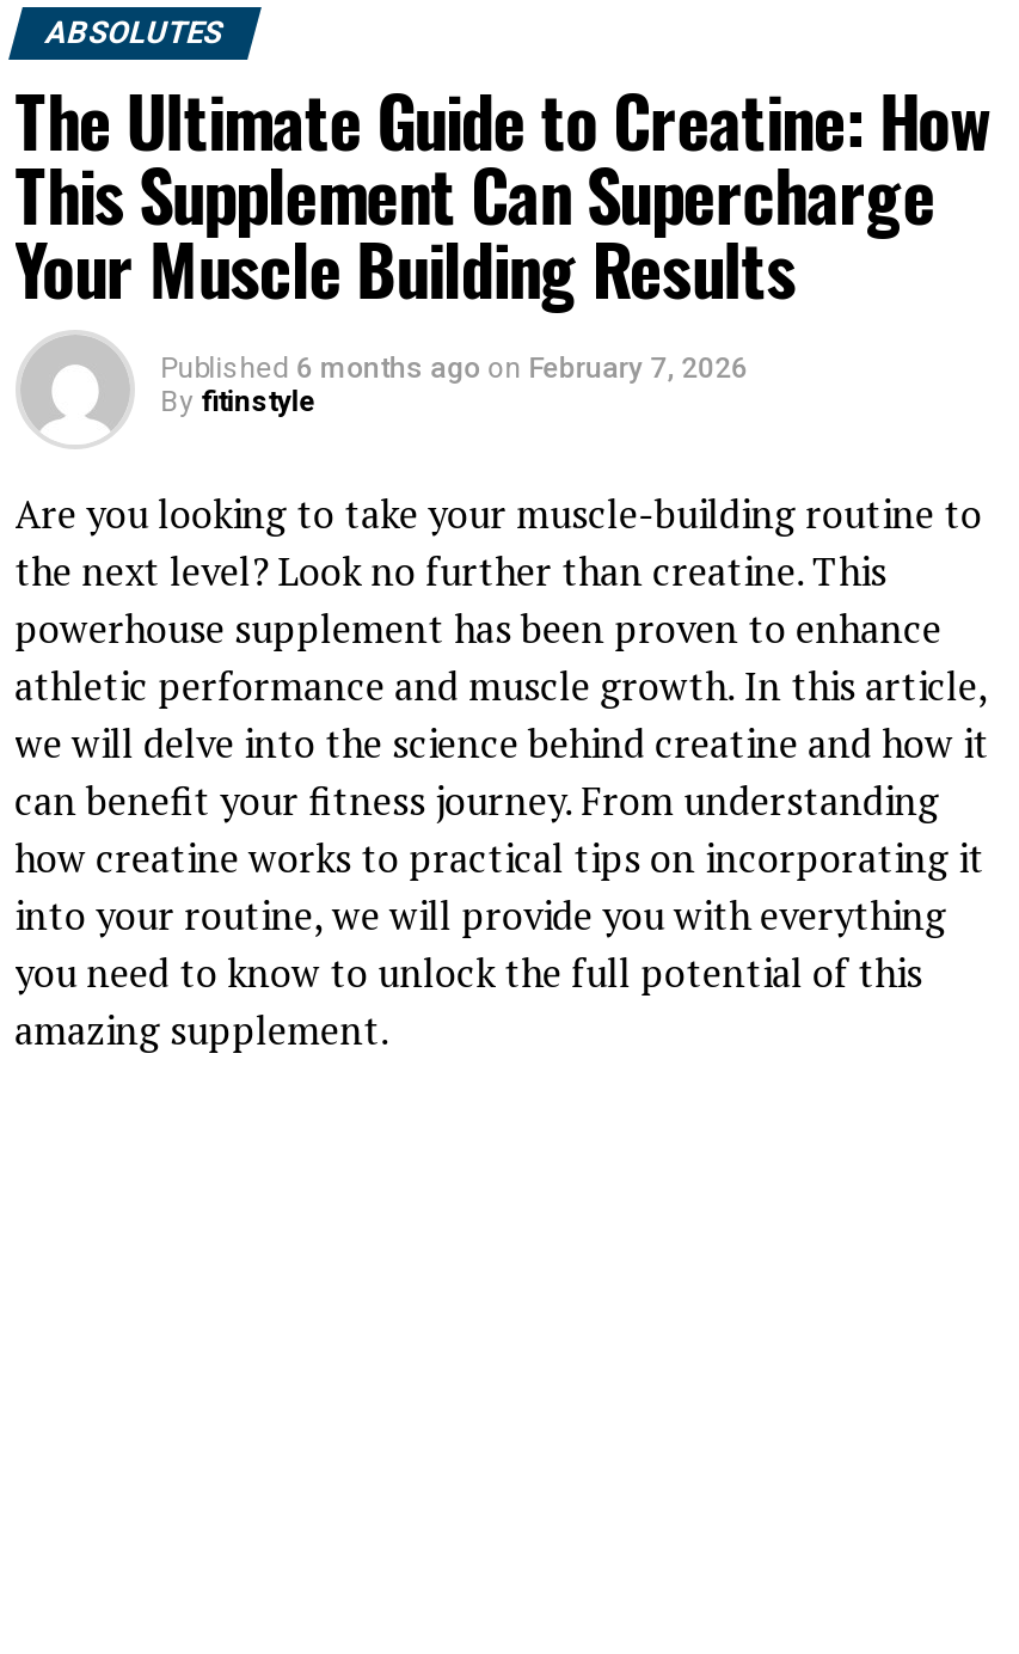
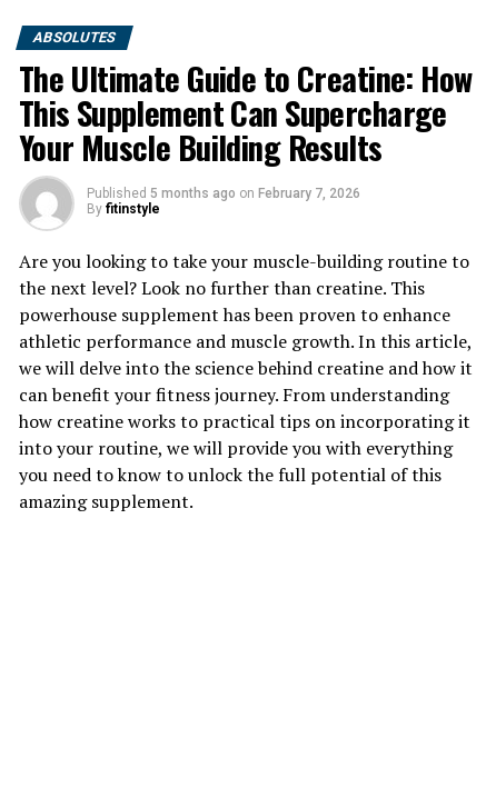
[161,351,748,385] Published 6 months ago on February 7, 2026 -> [86,186,360,201] Published 5 months ago on February 7, 2026

